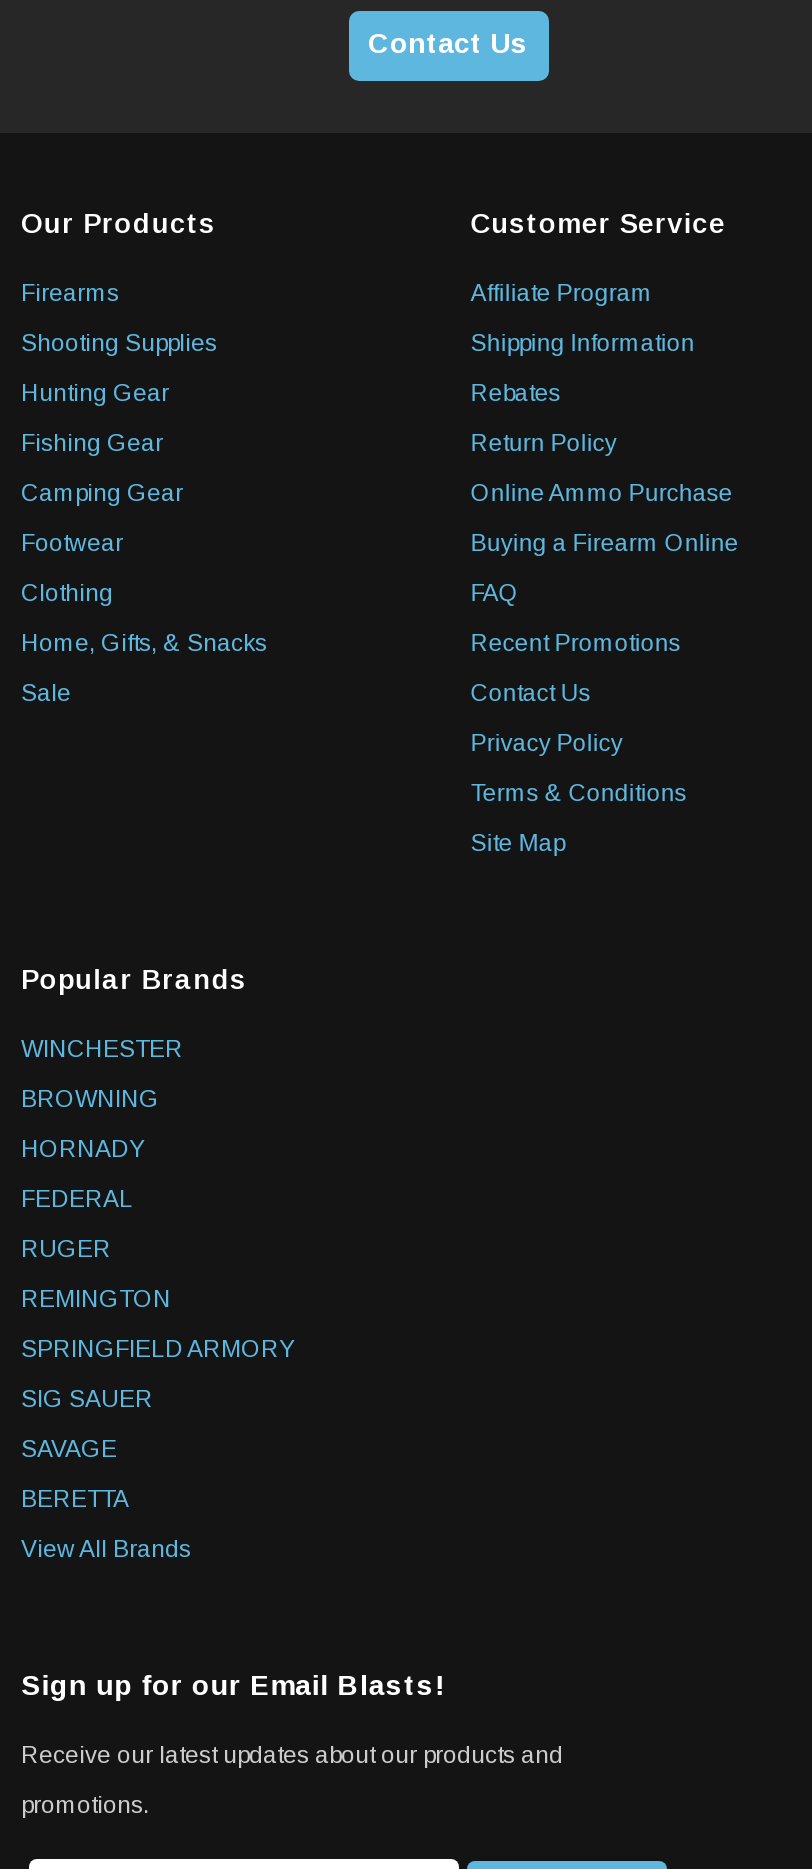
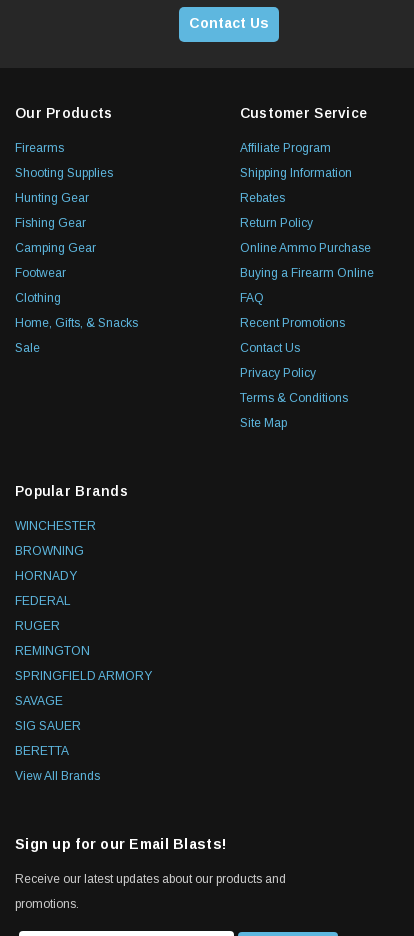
moved [21,1386,153,1414] -> [15,719,81,733]: SIG SAUER
moved [21,1436,117,1464] -> [15,694,63,708]: SAVAGE

